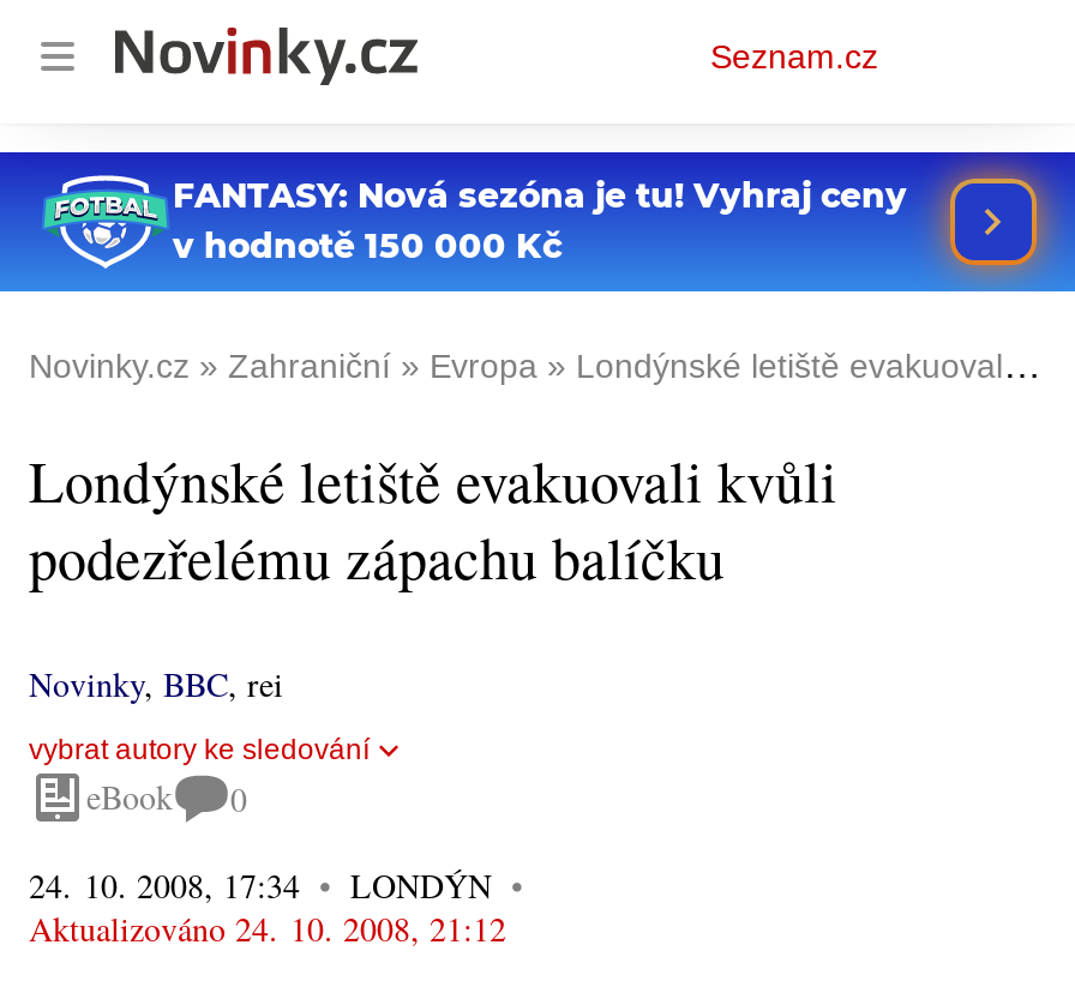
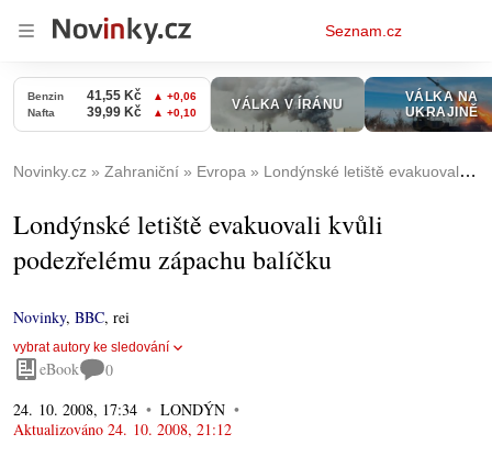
[7,150,1068,294] [image] -> [3,75,489,137] [image]

